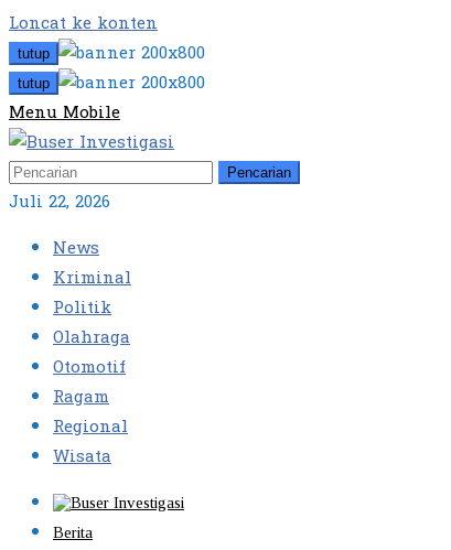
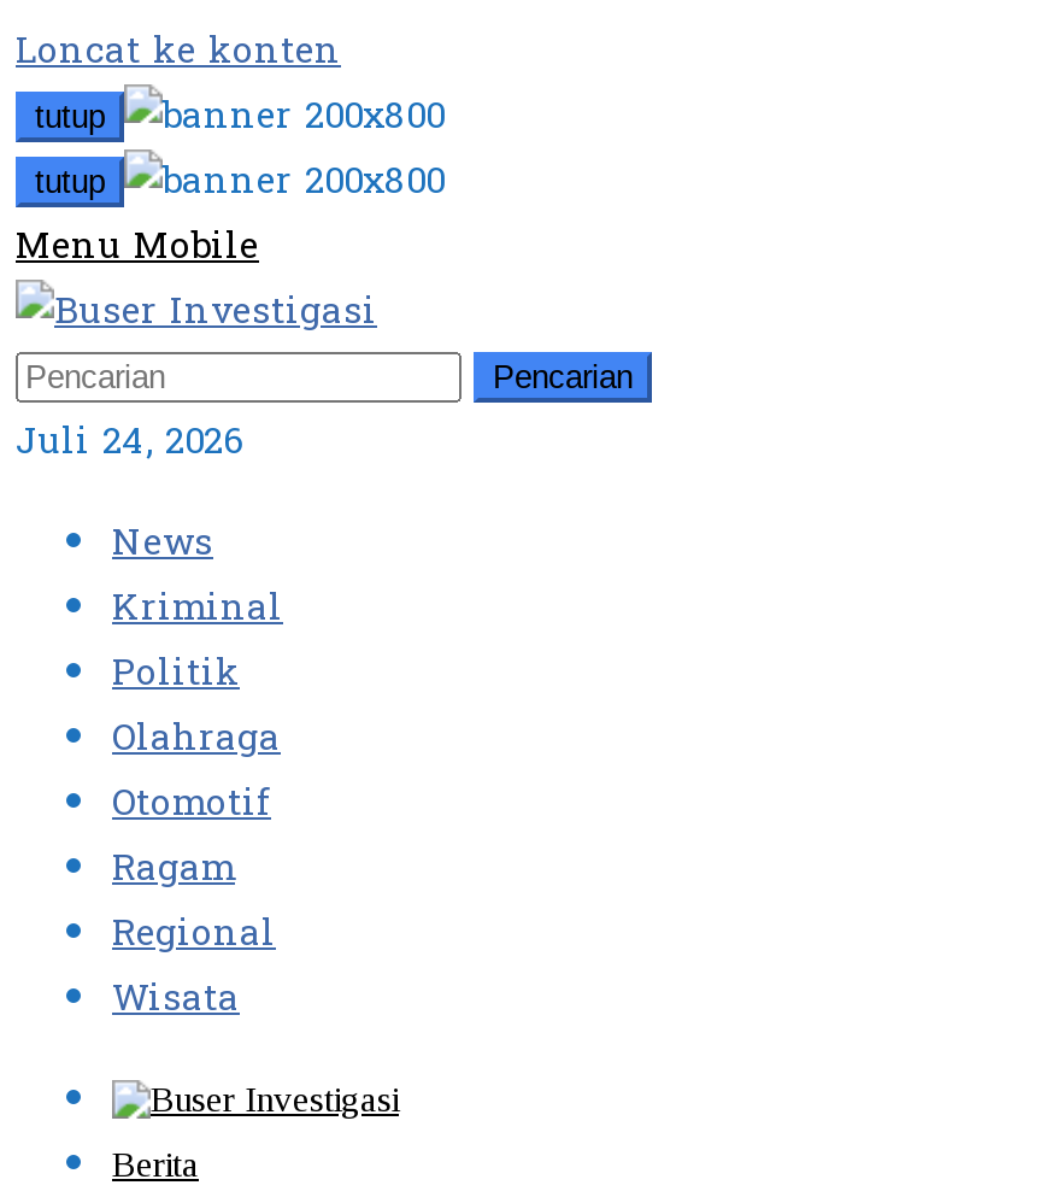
[9,187,110,217] Juli 22, 2026 -> [16,410,242,475] Juli 24, 2026

